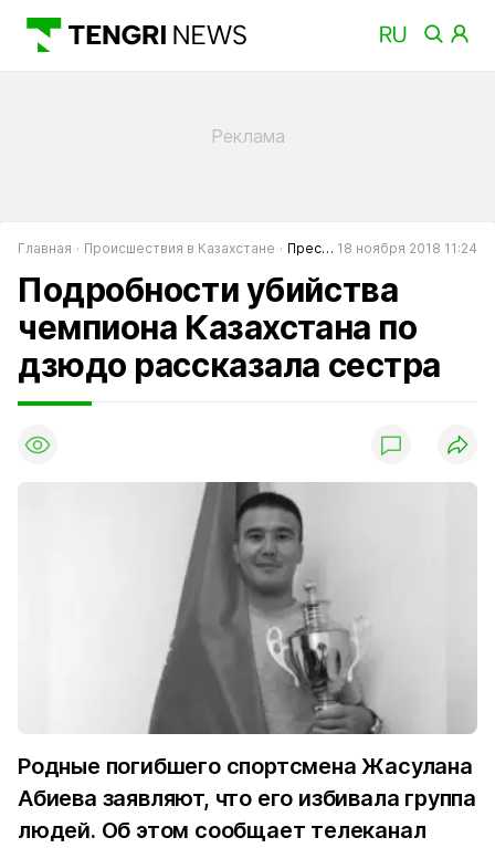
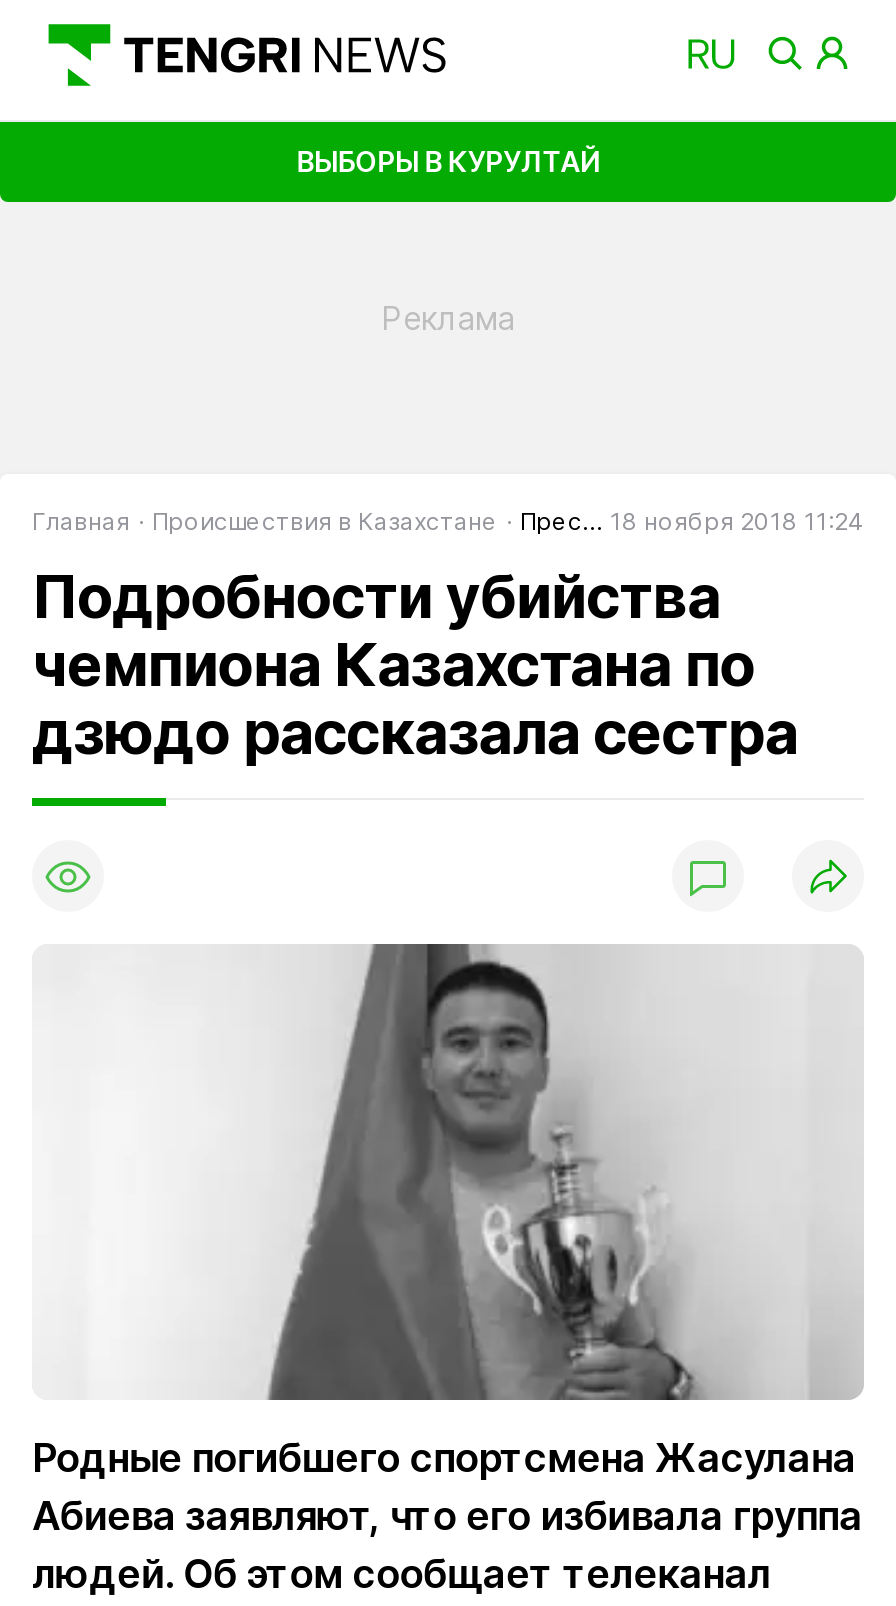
none -> [296,143,600,177] ВЫБОРЫ В КУРУЛТАЙ

